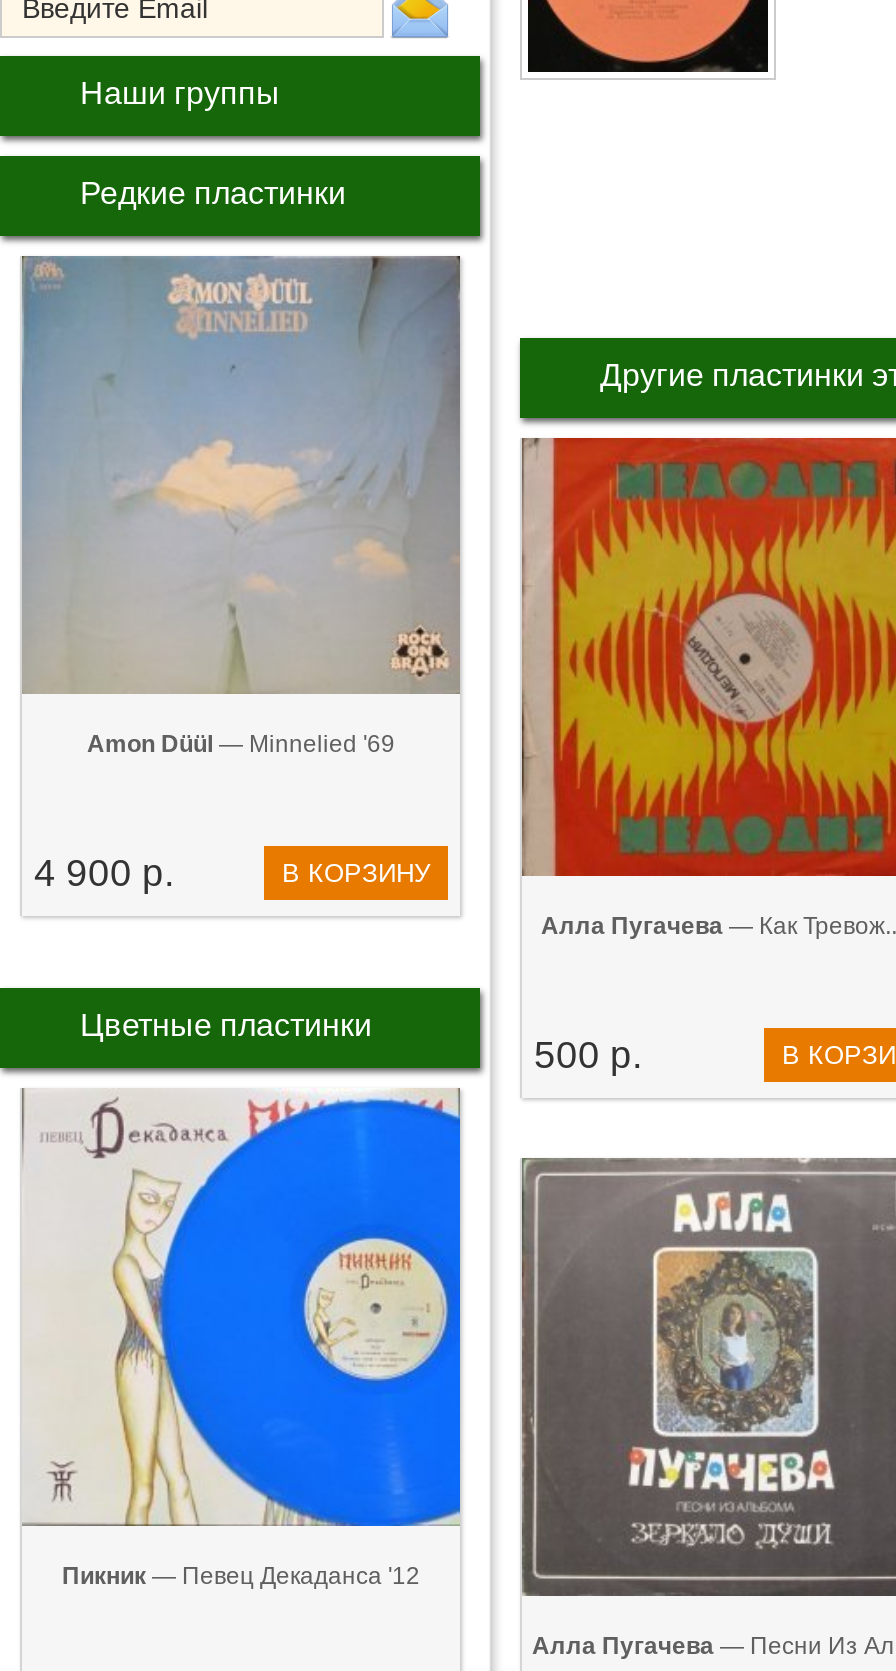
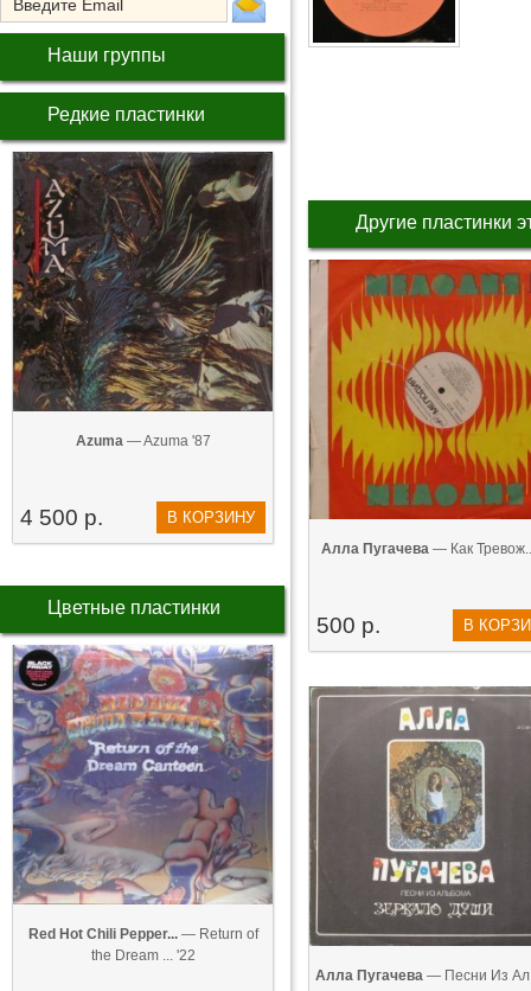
[20,254,460,758] [image] | Amon Düül — Minnelied '69 -> [12,151,273,449] [image] | Azuma — Azuma '87
[34,852,174,894] 4 900 р. -> [20,505,103,530] 4 500 р.
[22,1090,462,1590] [image] | Пикник — Певец Декаданса '12 -> [12,645,274,964] [image] | Red Hot Chili Pepper... — Return of | the Dream ... '22

